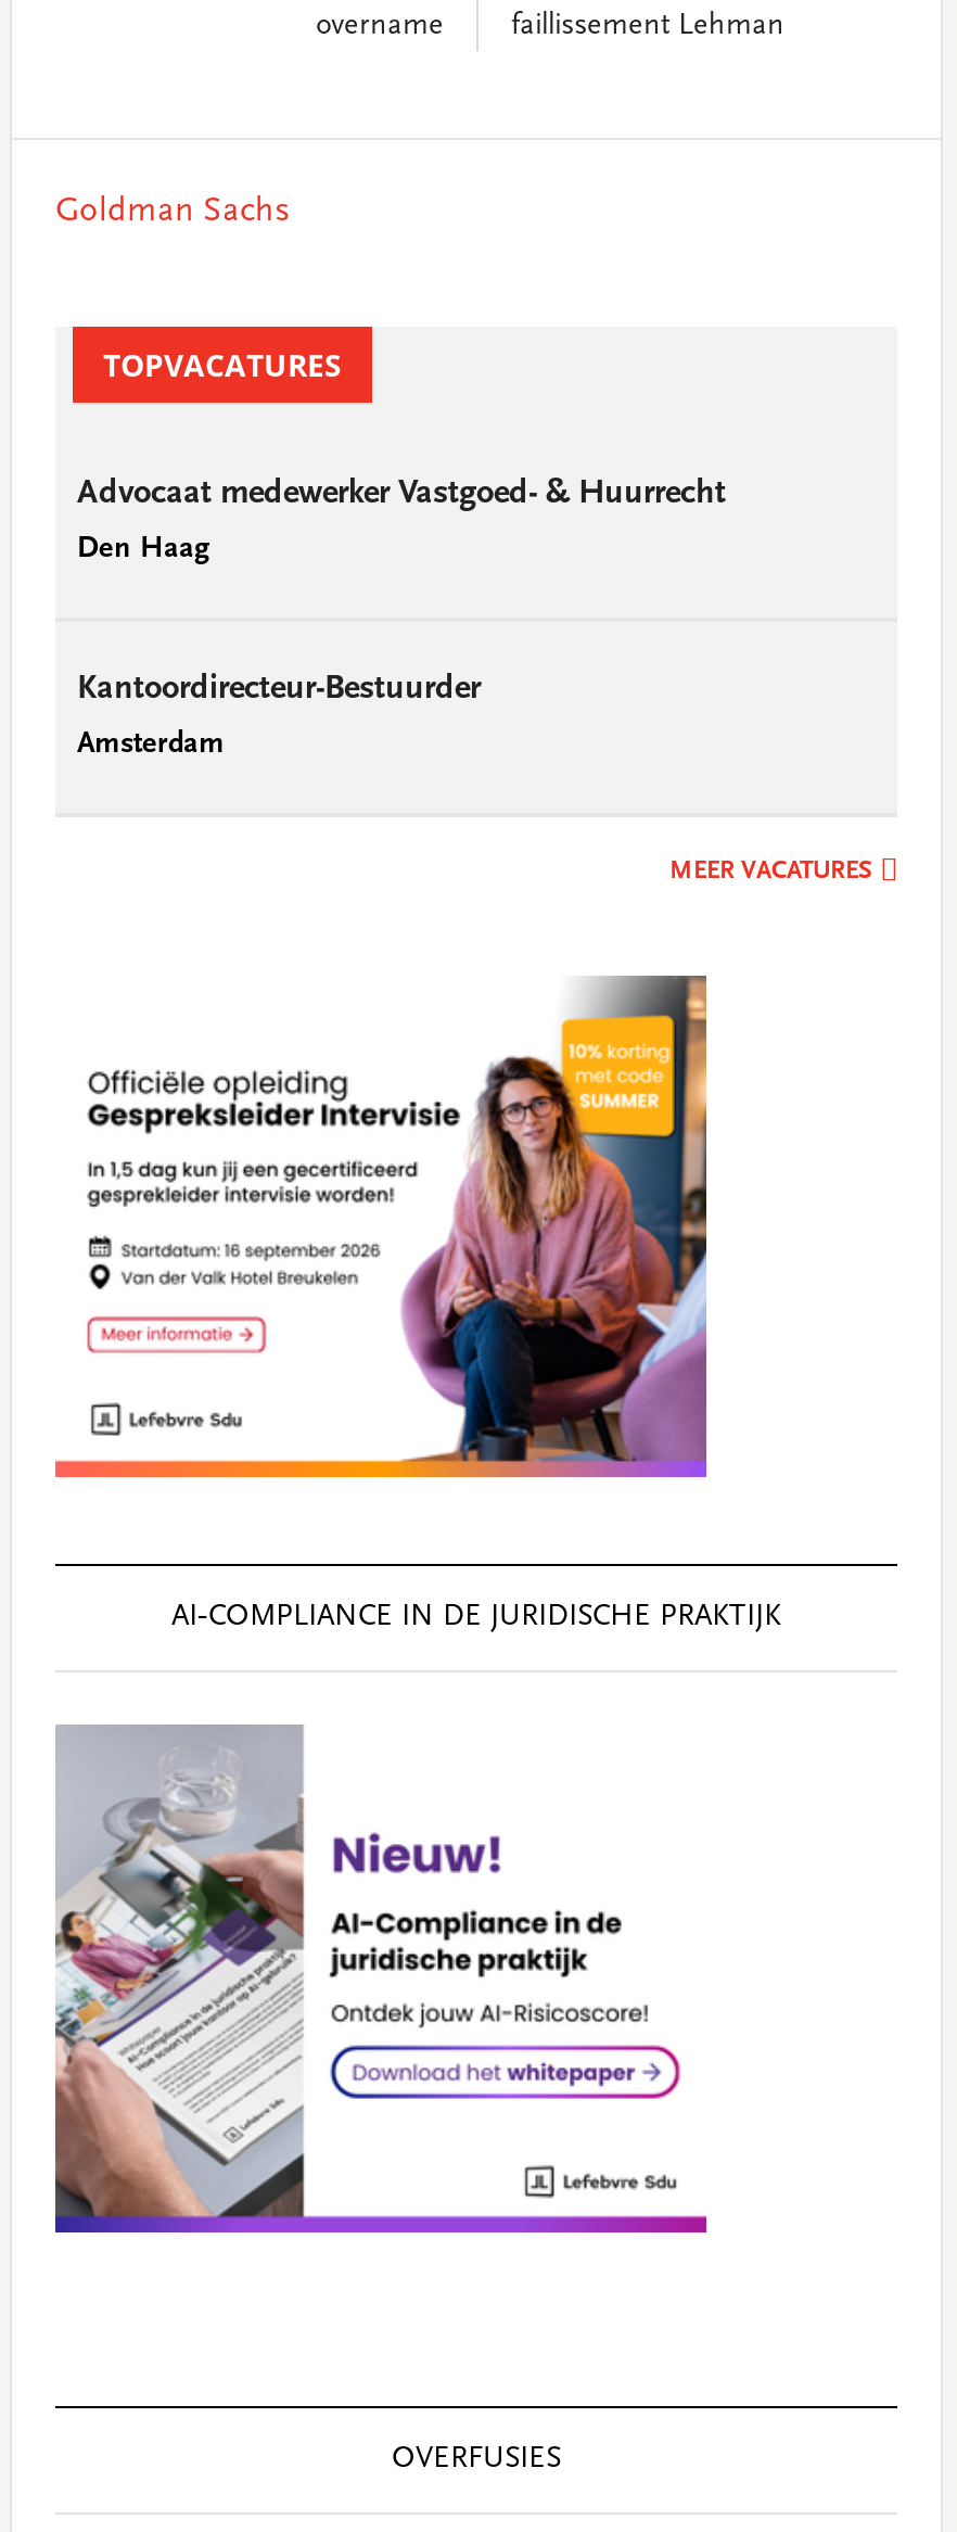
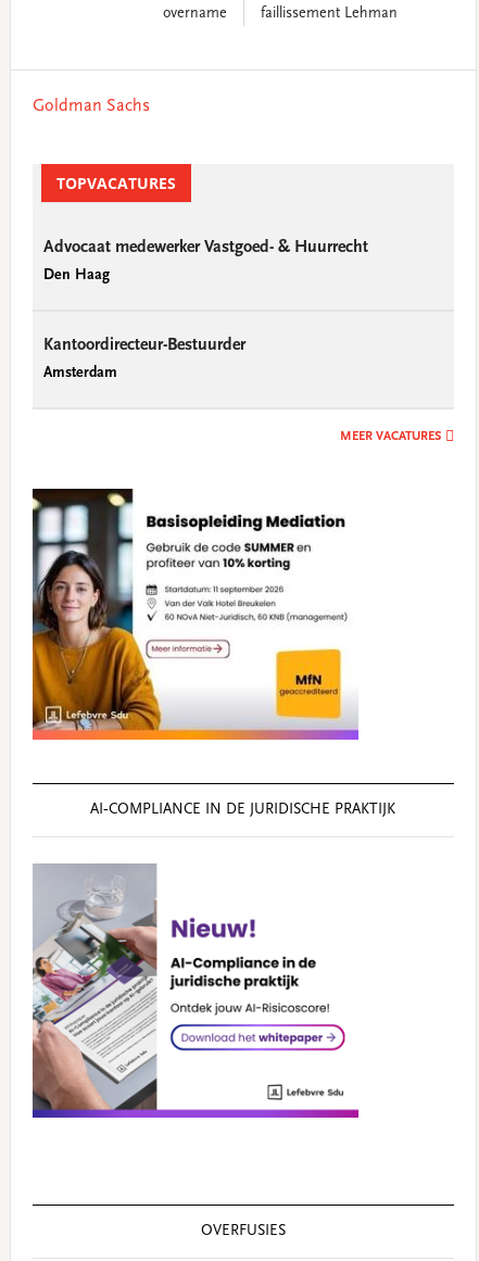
[55,974,709,1464] [image] -> [31,488,358,732] [image]

